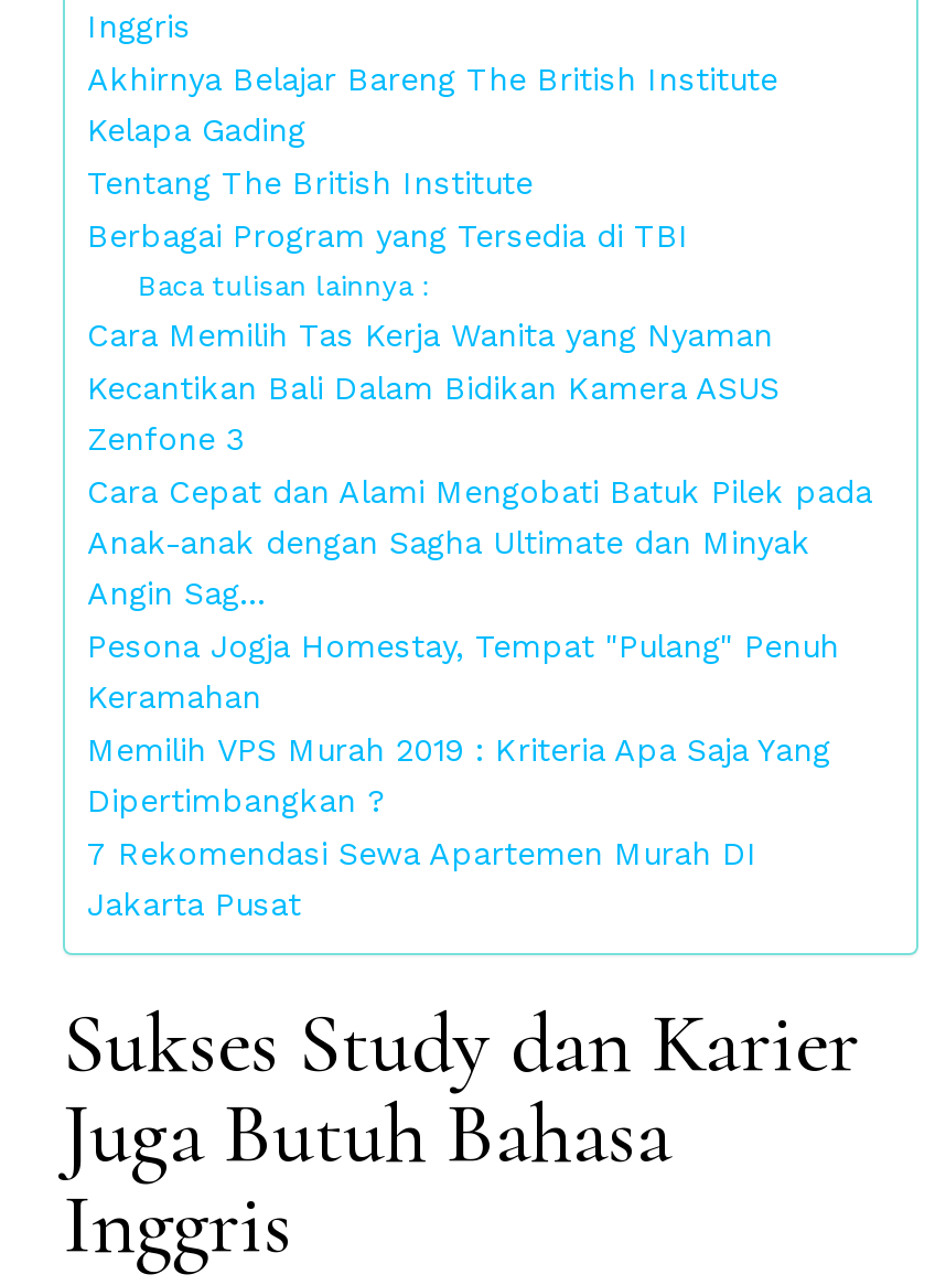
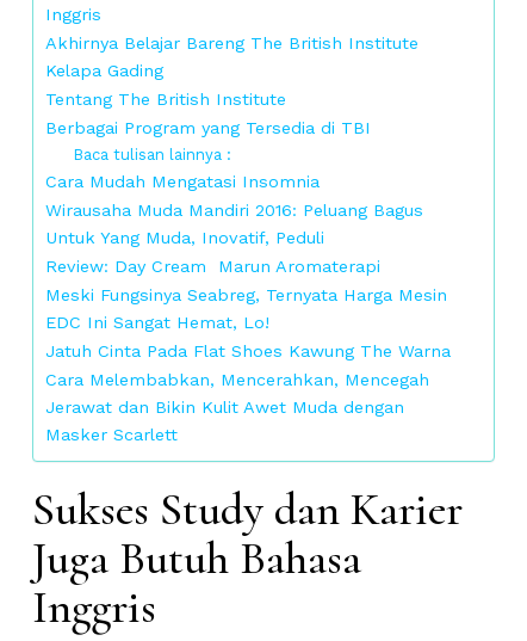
[87,318,872,925] Cara Memilih Tas Kerja Wanita yang Nyaman | Kecantikan Bali Dalam Bidikan Kamera ASUS | Zenfone 3 | Cara Cepat dan Alami Mengobati Batuk Pilek pada | Anak-anak dengan Sagha Ultimate dan Minyak | Angin Sag… | Pesona Jogja Homestay, Tempat "Pulang" Penuh | Keramahan | Memilih VPS Murah 2019 : Kriteria Apa Saja Yang | Dipertimbangkan ? | 7 Rekomendasi Sewa Apartemen Murah DI | Jakarta Pusat -> [45,172,451,445] Cara Mudah Mengatasi Insomnia | Wirausaha Muda Mandiri 2016: Peluang Bagus | Untuk Yang Muda, Inovatif, Peduli | Review: Day Cream Marun Aromaterapi | Meski Fungsinya Seabreg, Ternyata Harga Mesin | EDC Ini Sangat Hemat, Lo! | Jatuh Cinta Pada Flat Shoes Kawung The Warna | Cara Melembabkan, Mencerahkan, Mencegah | Jerawat dan Bikin Kulit Awet Muda dengan | Masker Scarlett

